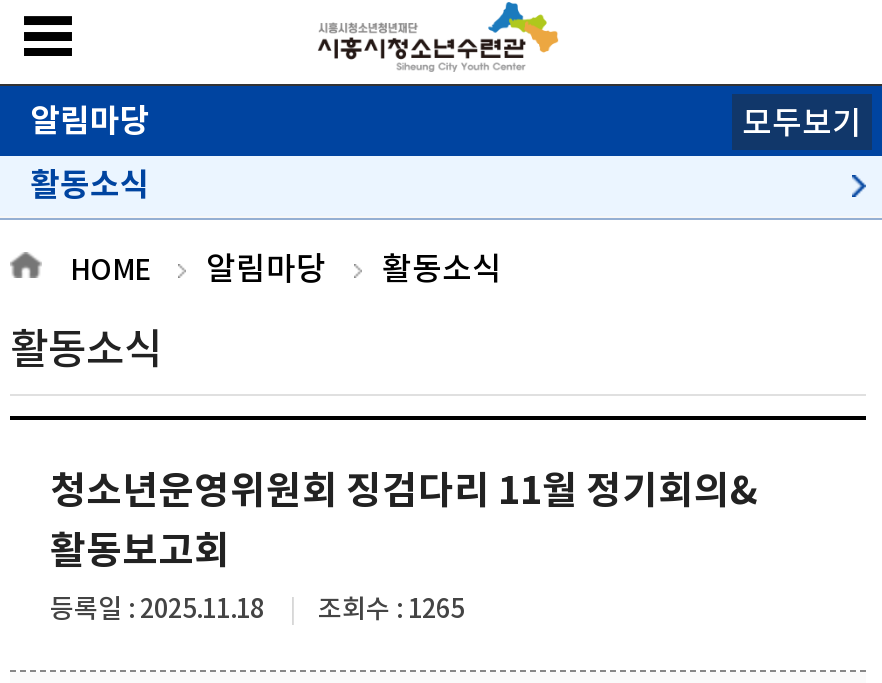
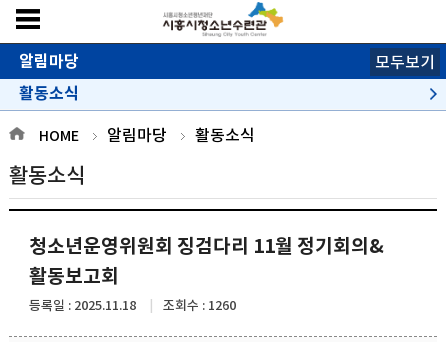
[50,592,464,626] 등록일 : 2025.11.18 조회수 : 1265 -> [29,297,236,314] 등록일 : 2025.11.18 조회수 : 1260

